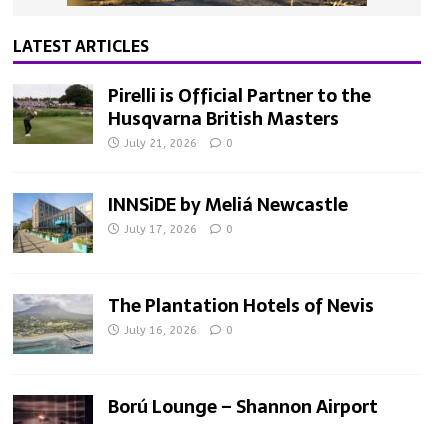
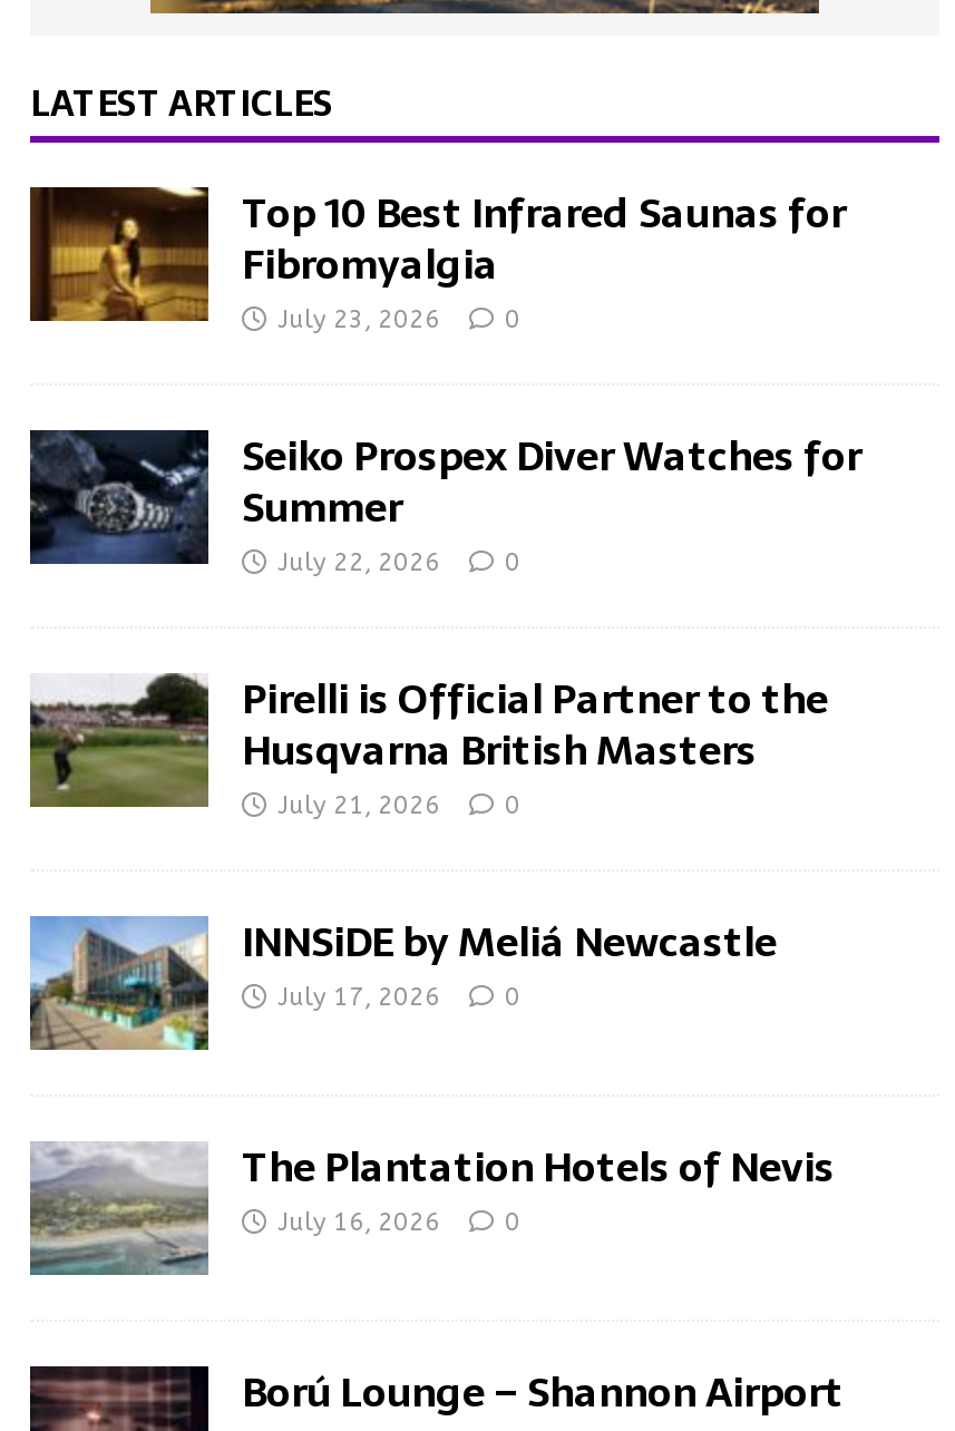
none -> [28,181,861,577] [image] | Top 10 Best Infrared Saunas for | Fibromyalgia | July 23, 2026 | 0 | Seiko Prospex Diver Watches for | Summer | July 22, 2026 | 0
none -> [28,428,211,566] [image]

